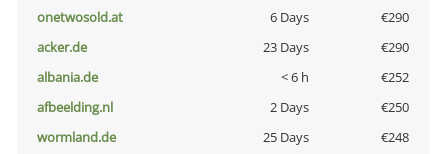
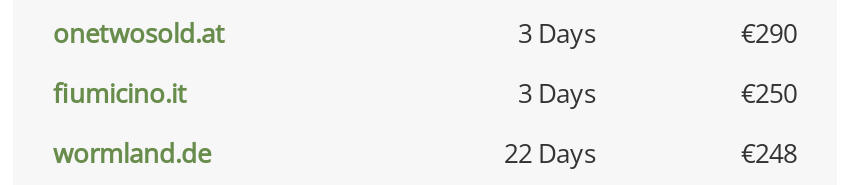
[269,8,308,26] 6 Days -> [518,15,596,51] 3 Days
[37,38,409,116] acker.de | 23 Days | €290 | albania.de | < 6 h | €252 | afbeelding.nl | 2 Days -> [53,75,596,111] fiumicino.it | 3 Days
[262,128,308,146] 25 Days -> [504,135,596,171] 22 Days

